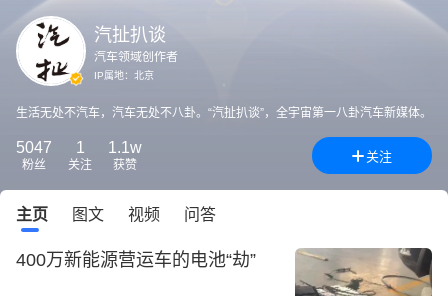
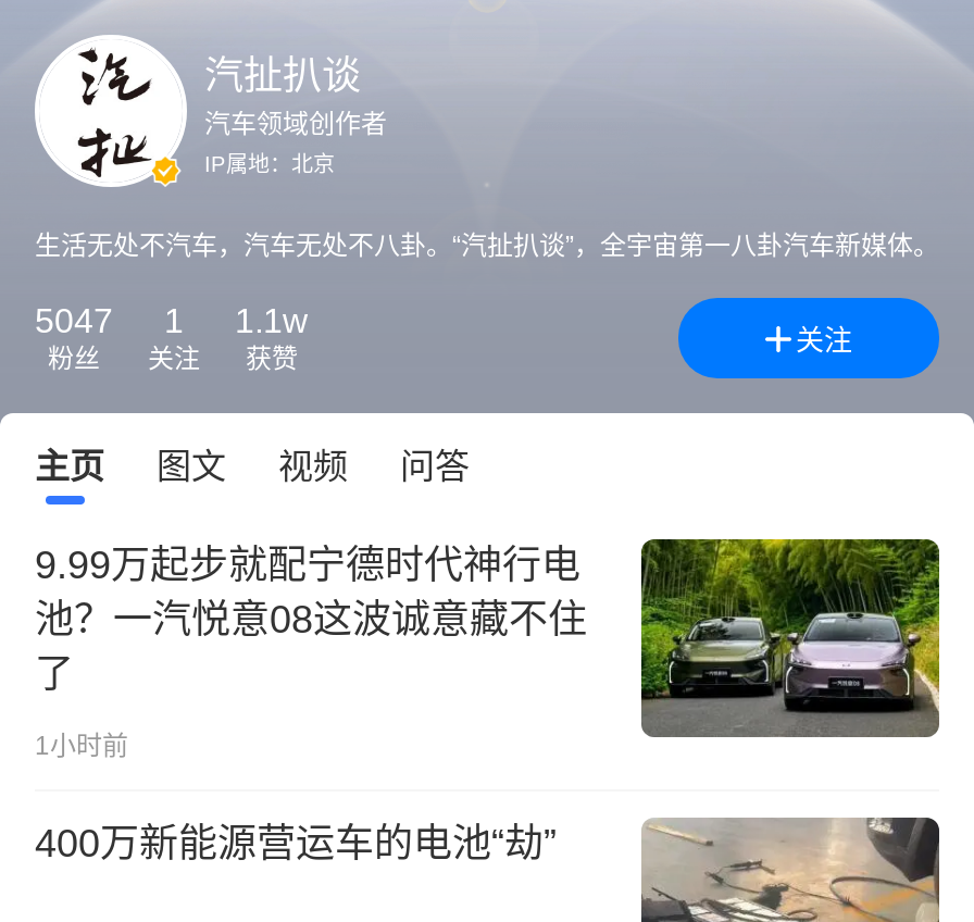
none -> [35,537,941,761] [image] | 9.99万起步就配宁德时代神行电 | 池？一汽悦意08这波诚意藏不住 | 了 | 1小时前

